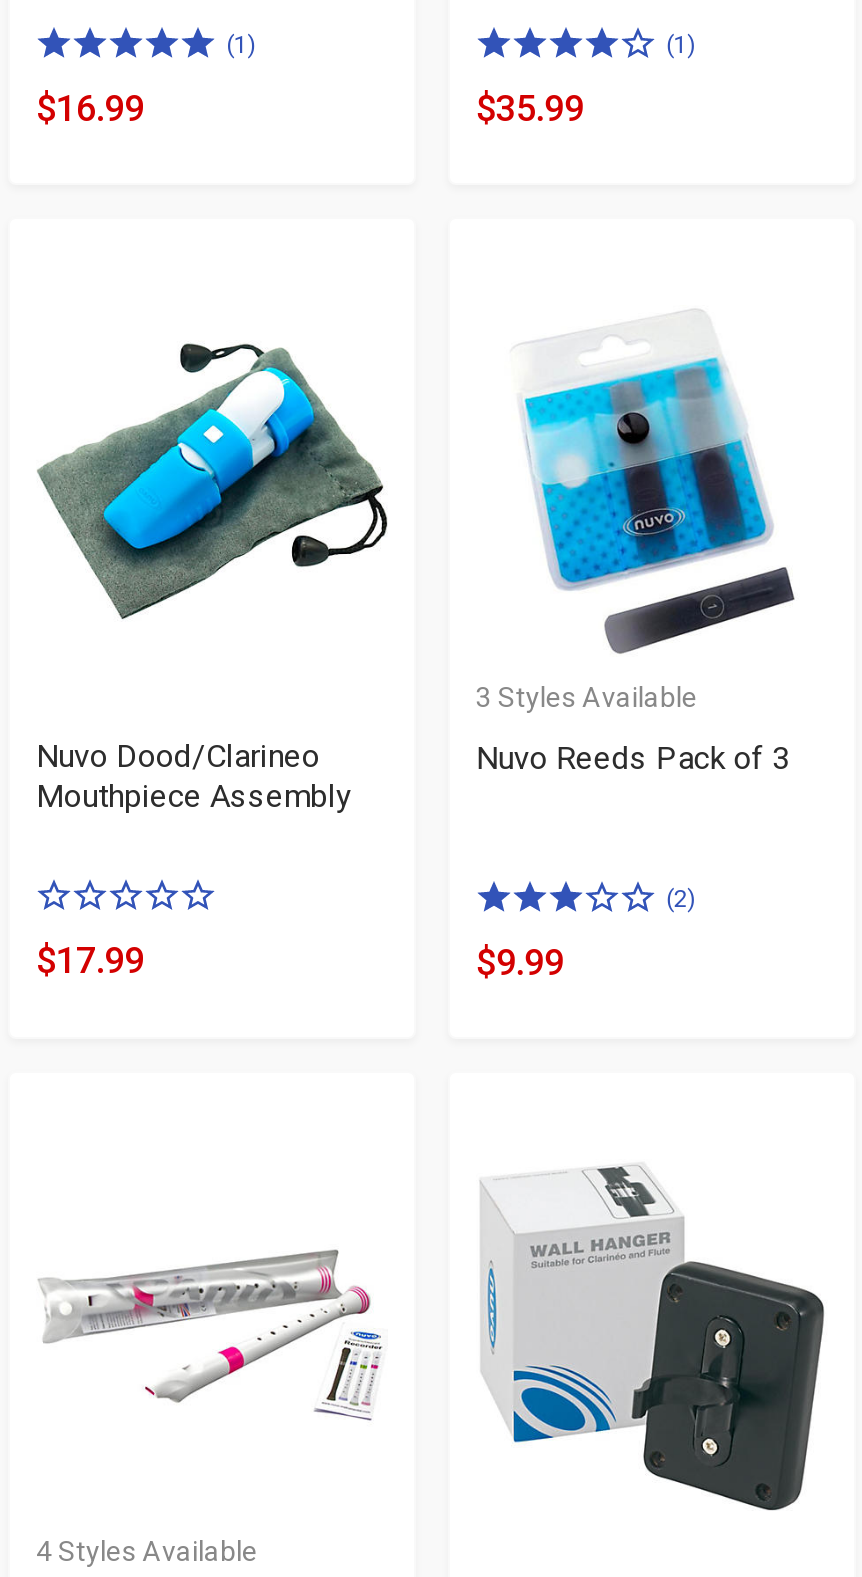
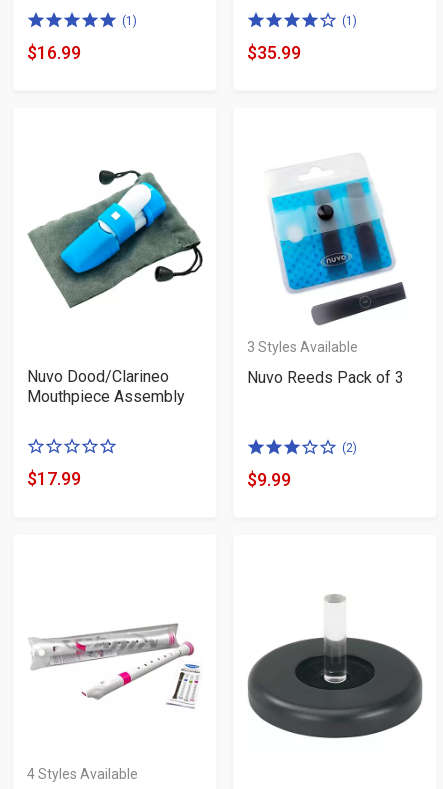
[478,1165,826,1513] [image] -> [247,582,423,754] [image]

